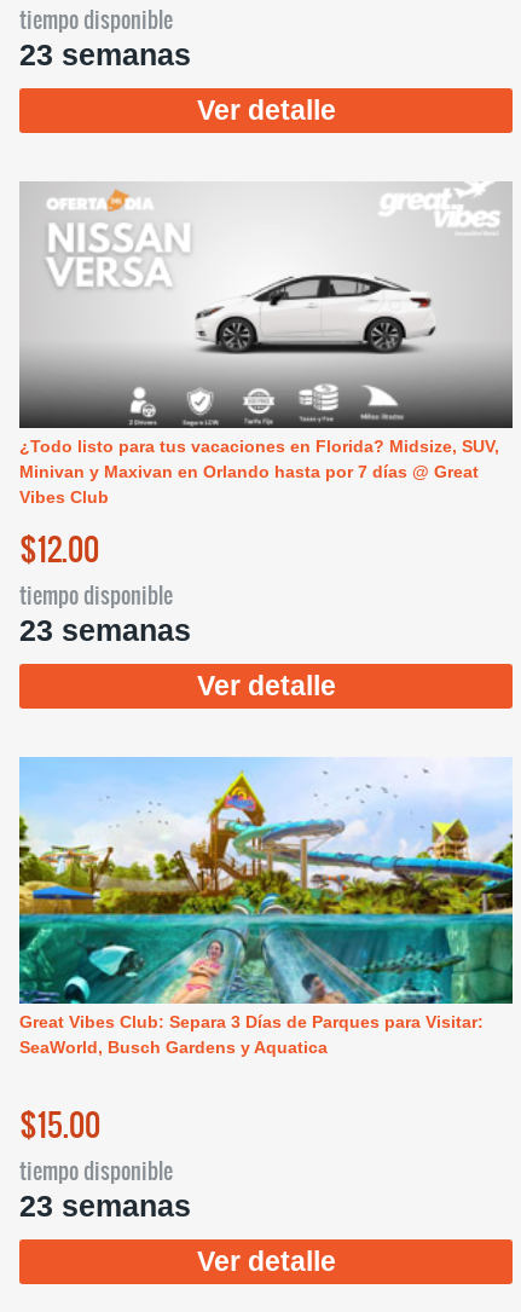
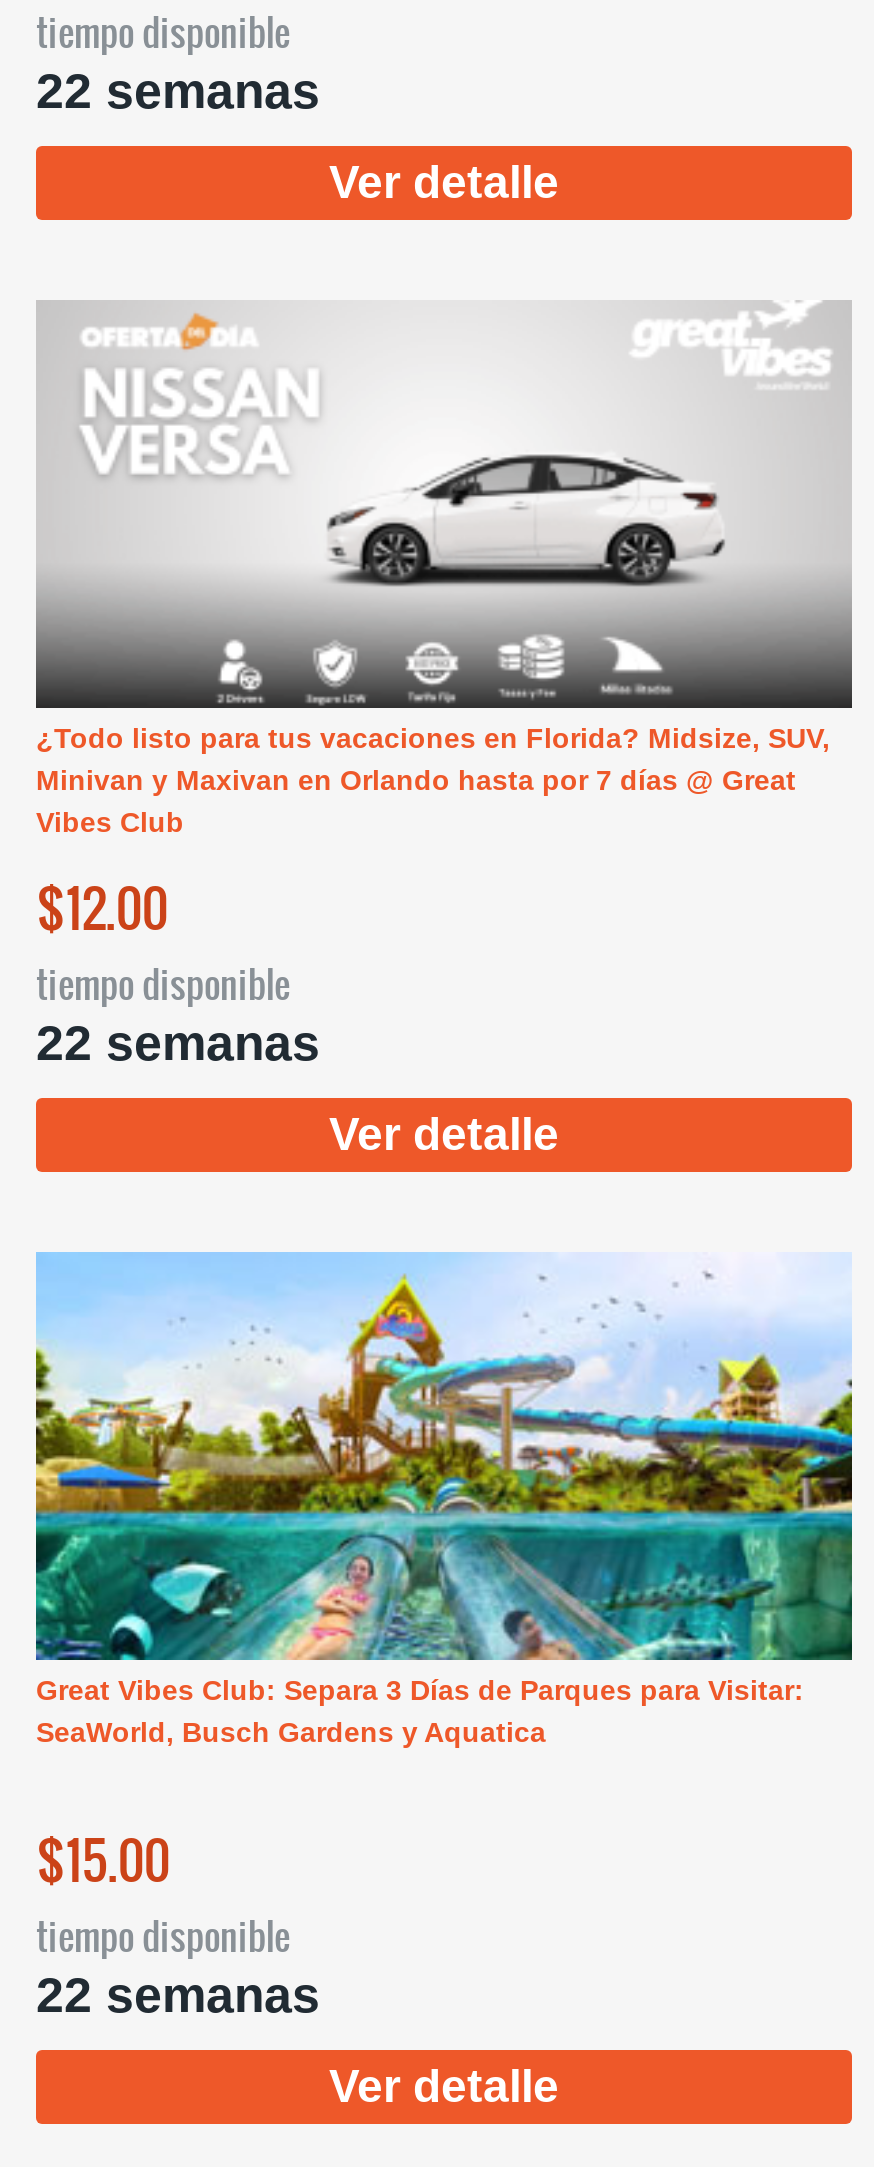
[19,38,191,72] 23 semanas -> [36,63,320,119] 22 semanas
[19,614,191,647] 23 semanas -> [36,1015,320,1071] 22 semanas
[19,1189,191,1223] 23 semanas -> [36,1967,320,2023] 22 semanas

